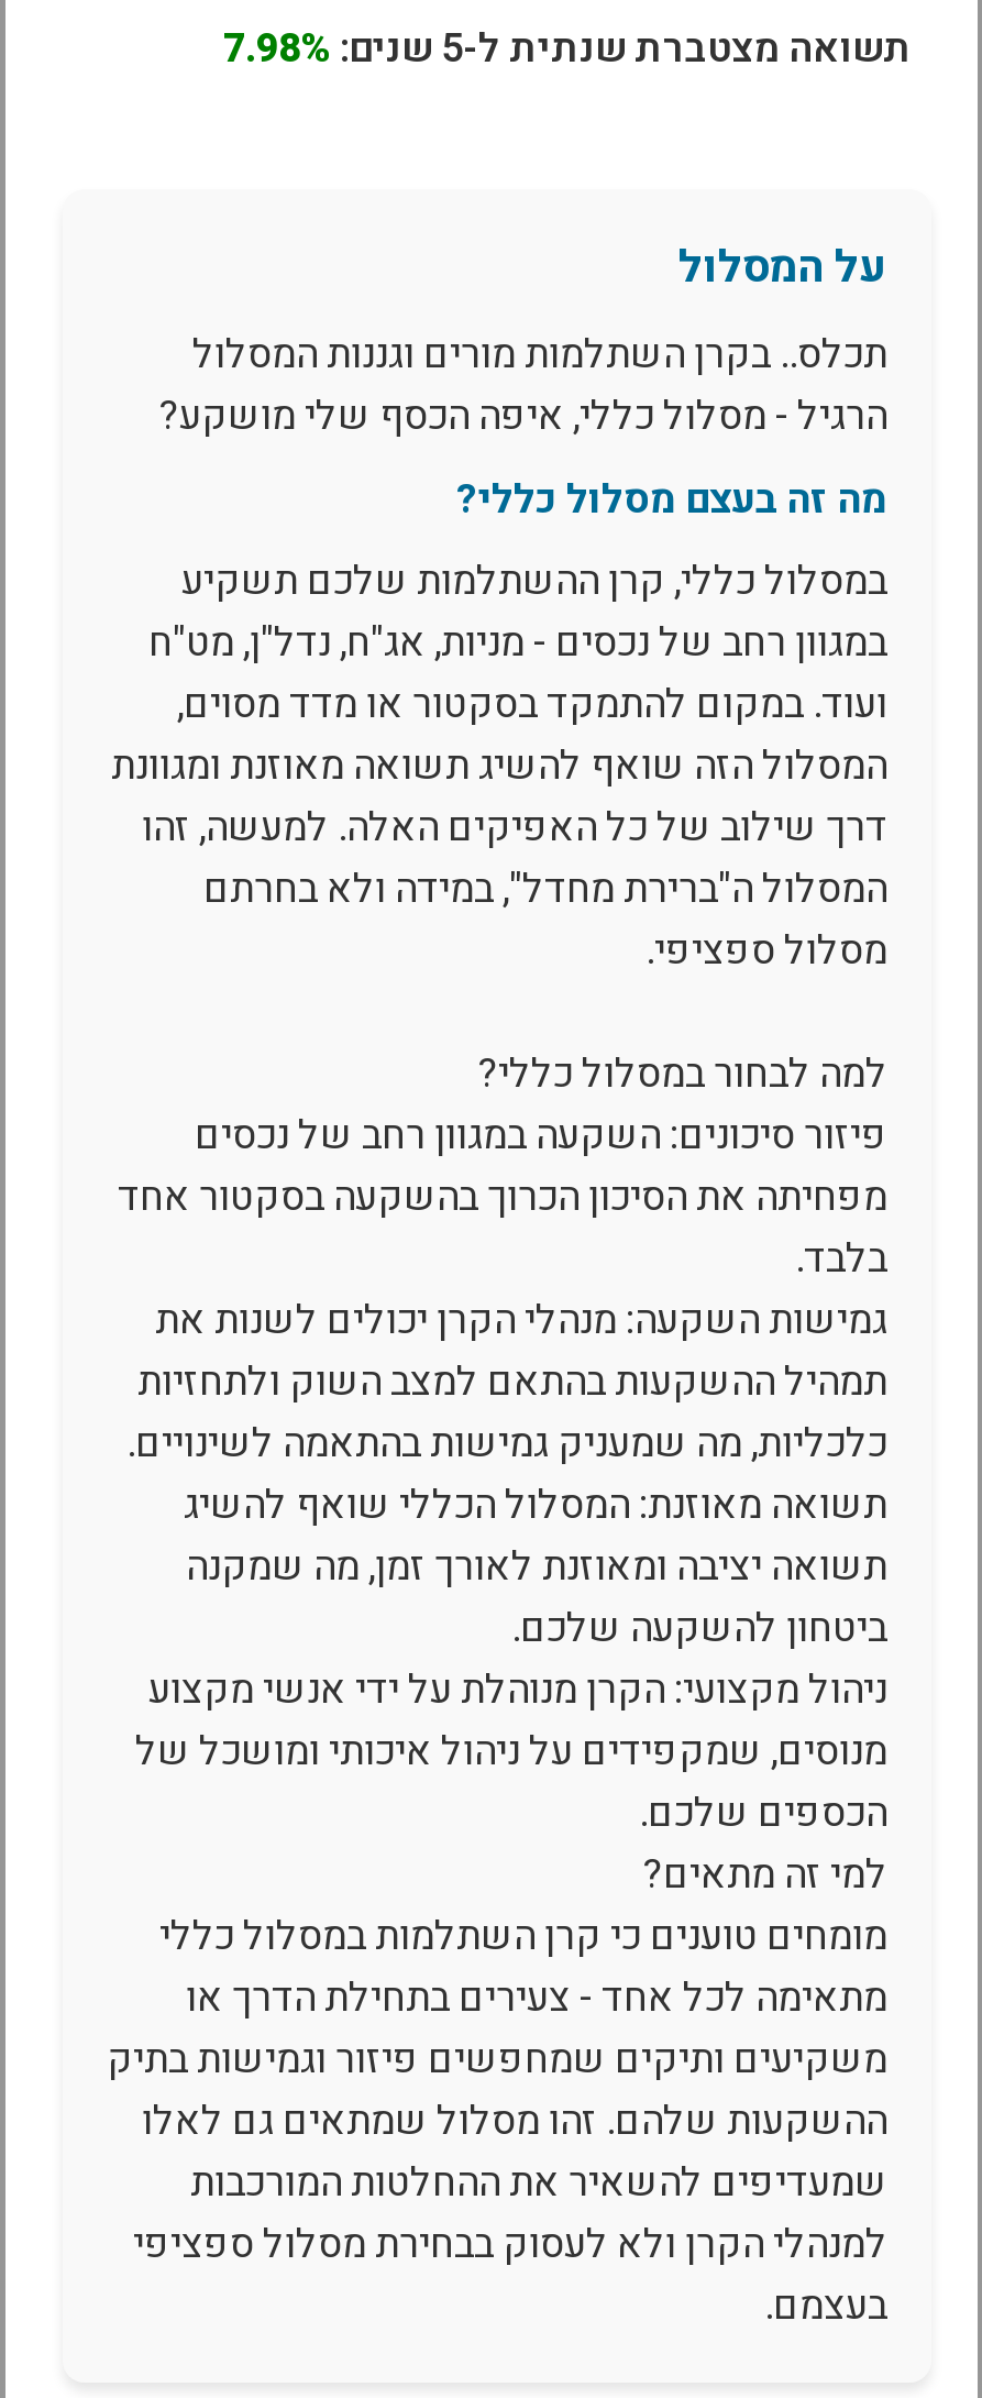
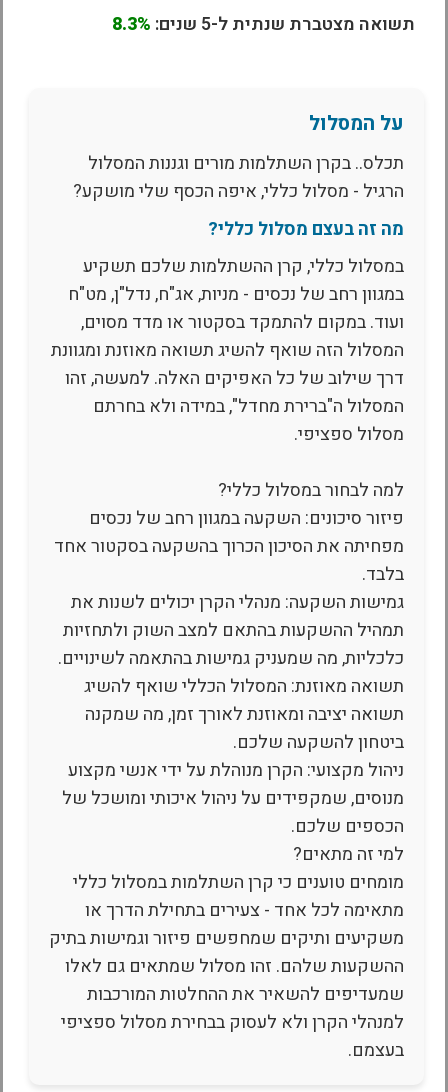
[223,20,331,79] 7.98% -> [112,11,151,38] 8.3%

